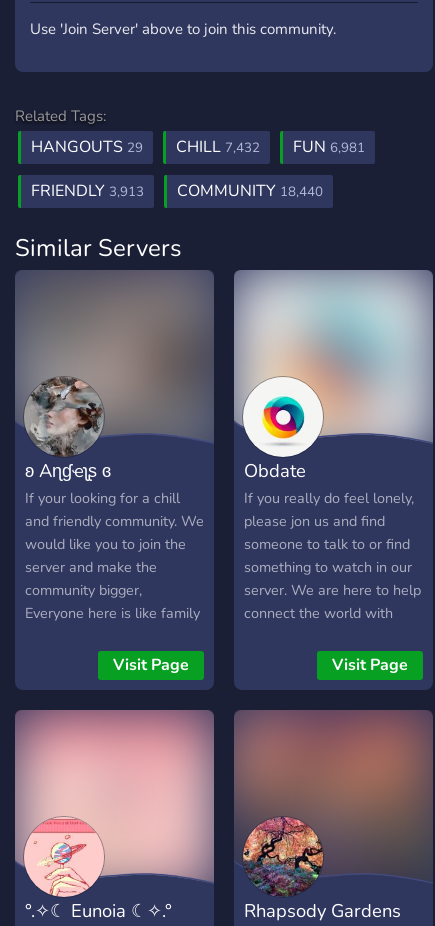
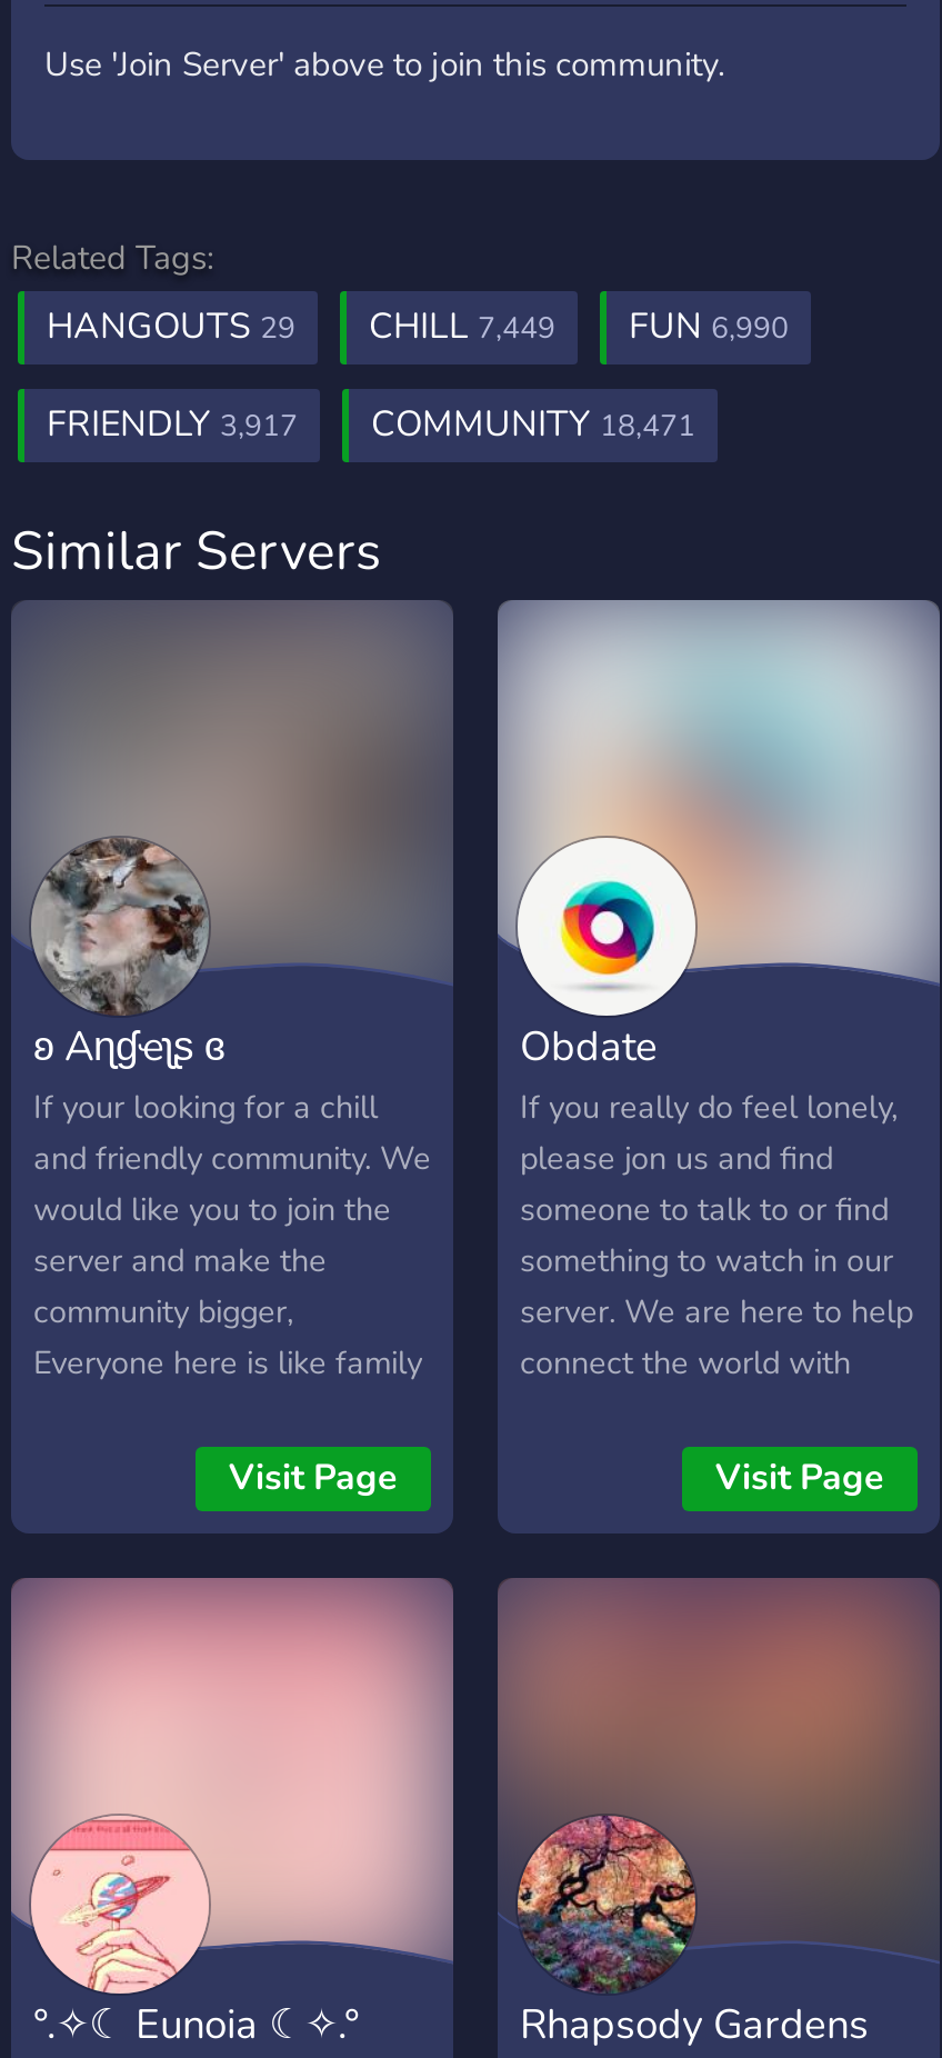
[176,136,260,158] CHILL 7,432 -> [369,302,555,351] CHILL 7,449
[293,136,365,158] FUN 6,981 -> [629,302,789,351] FUN 6,990
[31,180,144,202] FRIENDLY 3,913 -> [47,400,298,449] FRIENDLY 3,917
[177,180,323,202] COMMUNITY 18,440 -> [371,400,695,449] COMMUNITY 18,471

